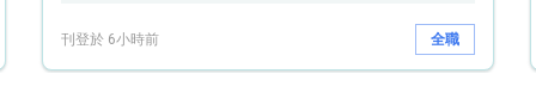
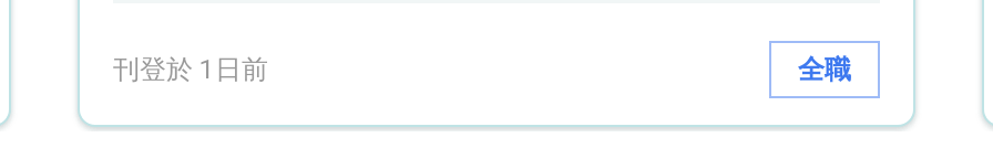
[61,30,159,47] 刊登於 6小時前 -> [113,53,268,84] 刊登於 1日前

